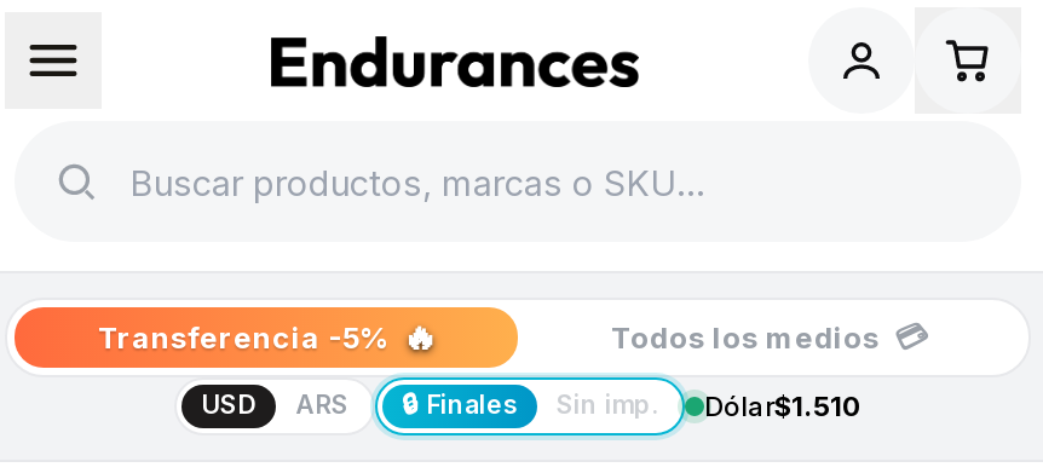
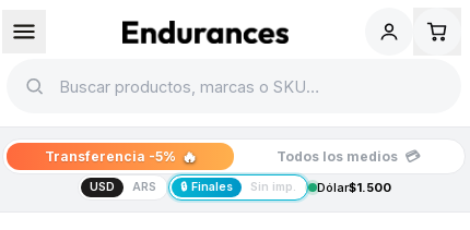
[704,390,862,423] Dólar $1.510 -> [316,180,391,195] Dólar $1.500

